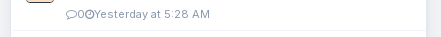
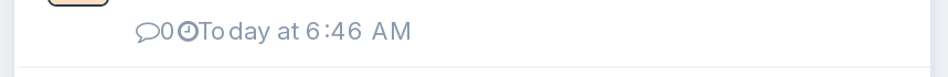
[94,7,210,21] Yesterday at 5:28 AM -> [198,15,412,46] Today at 6:46 AM

